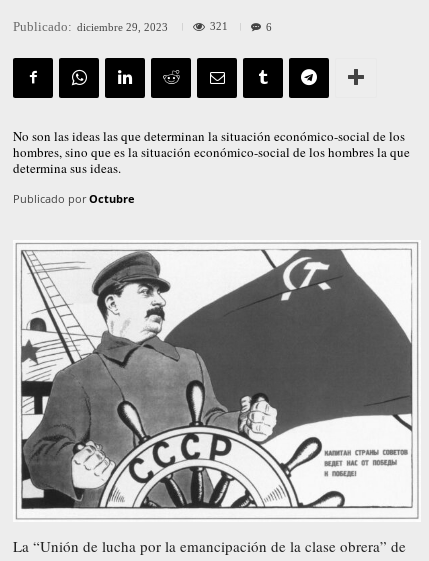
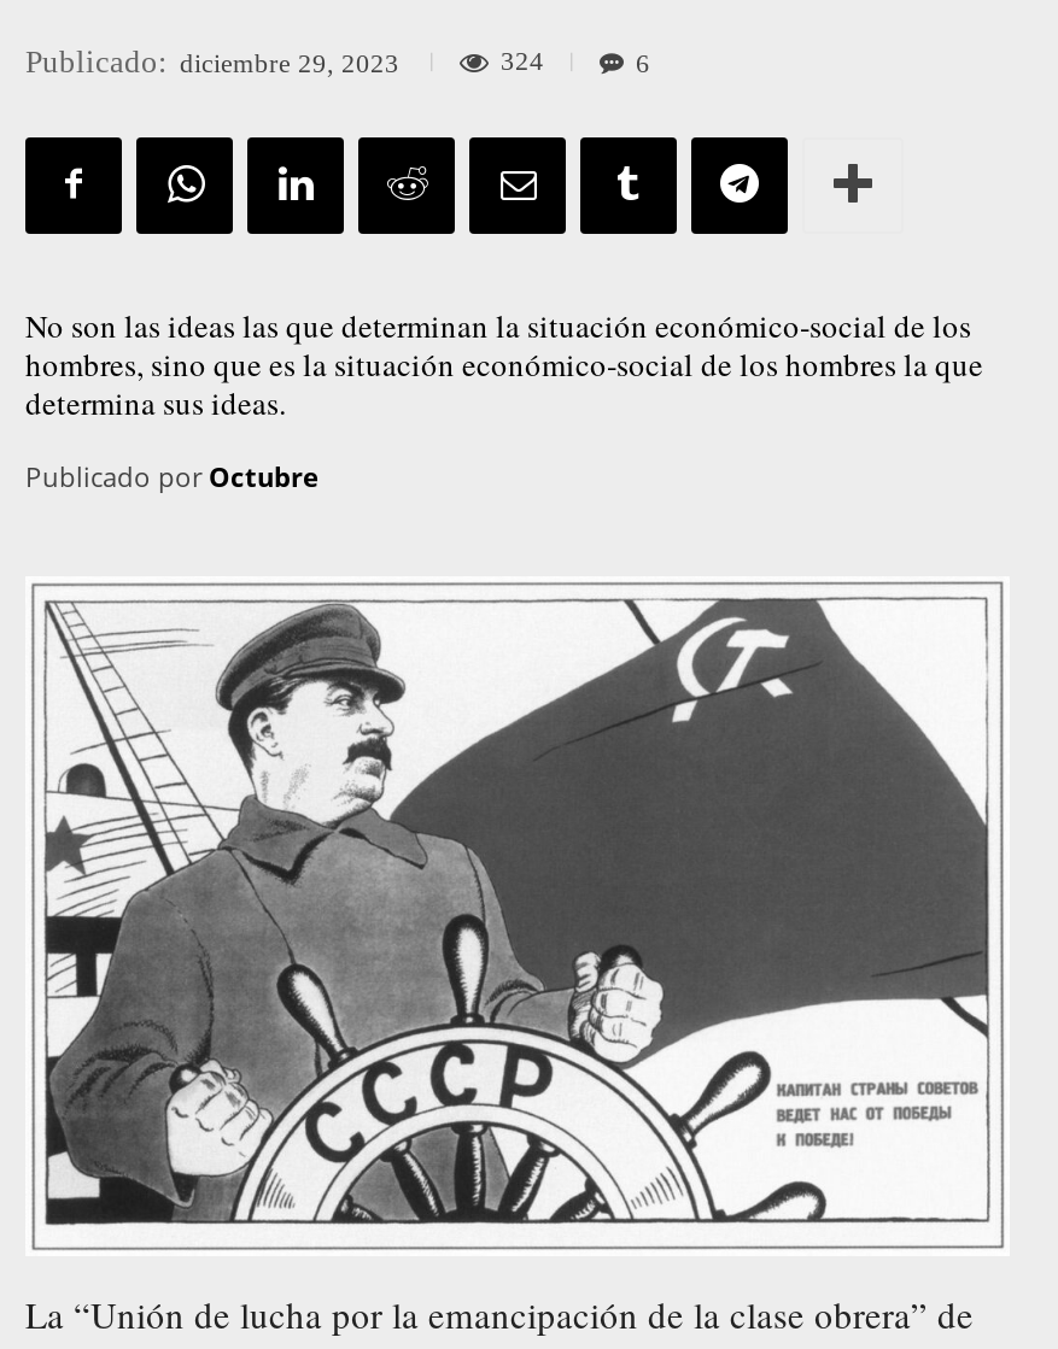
[210,20,228,32] 321 -> [501,47,544,76] 324

